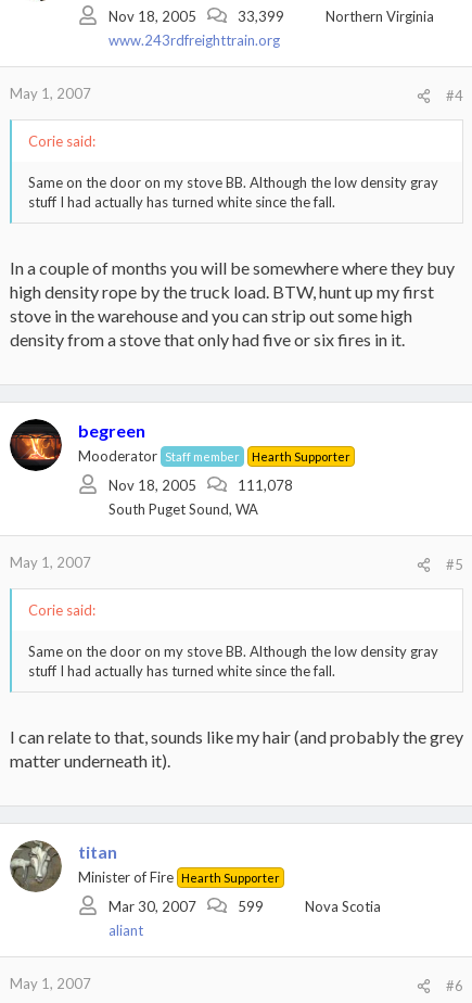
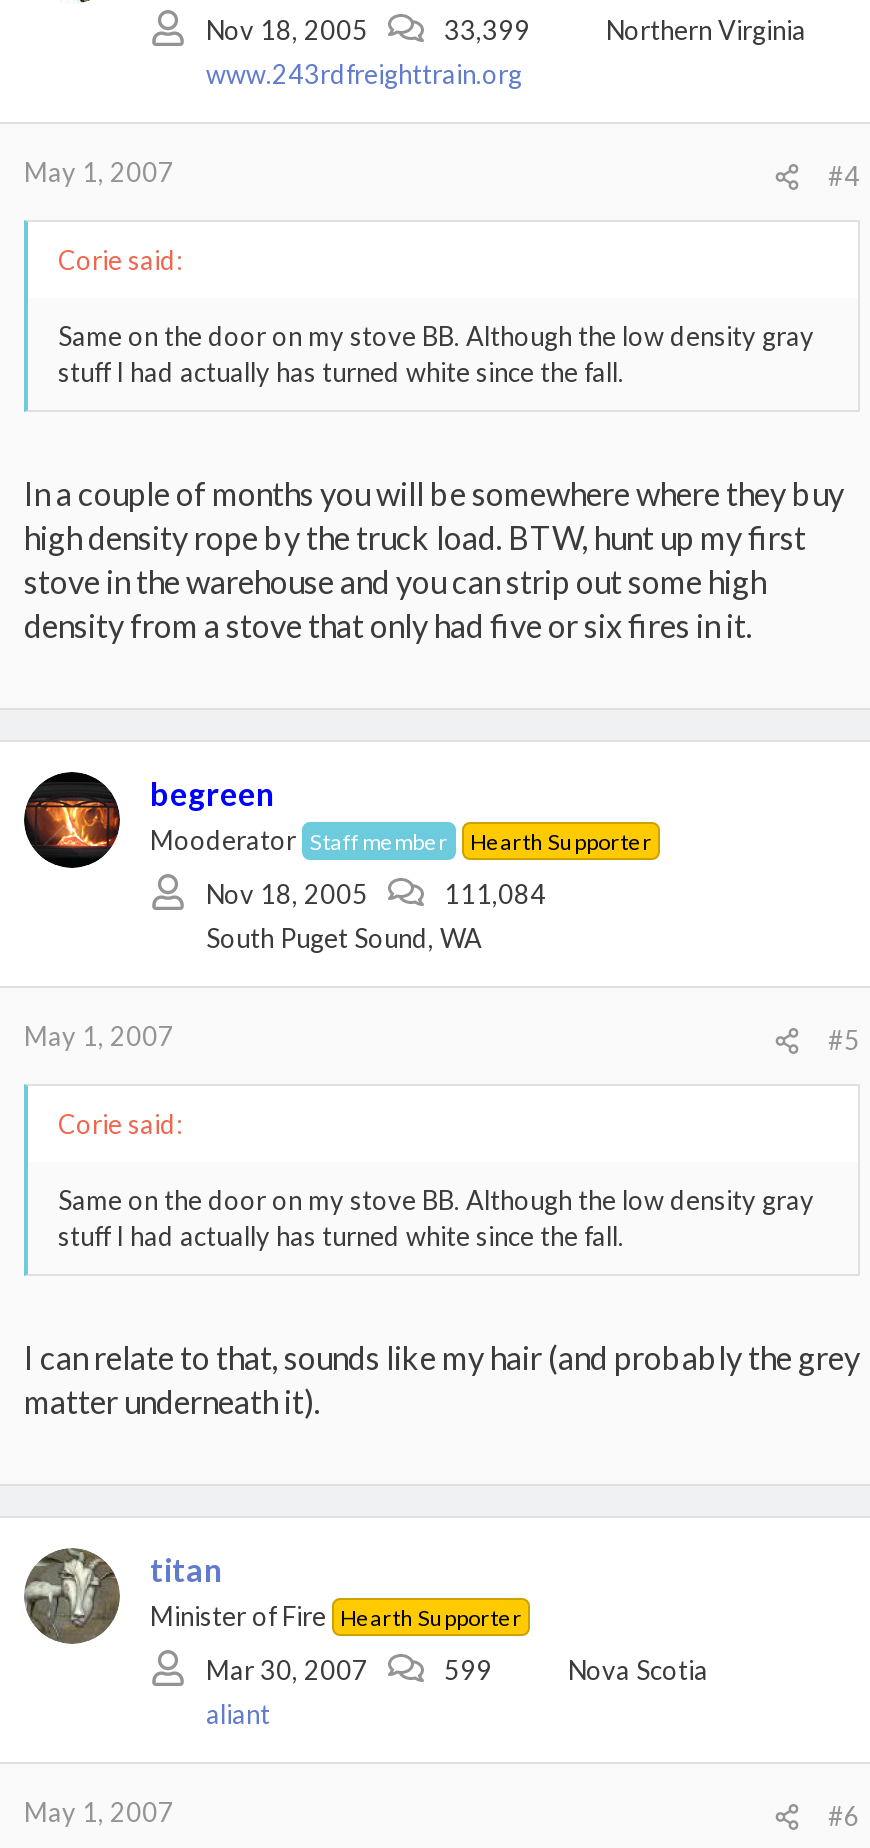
[238,476,293,493] 111,078 -> [444,877,546,909] 111,084

